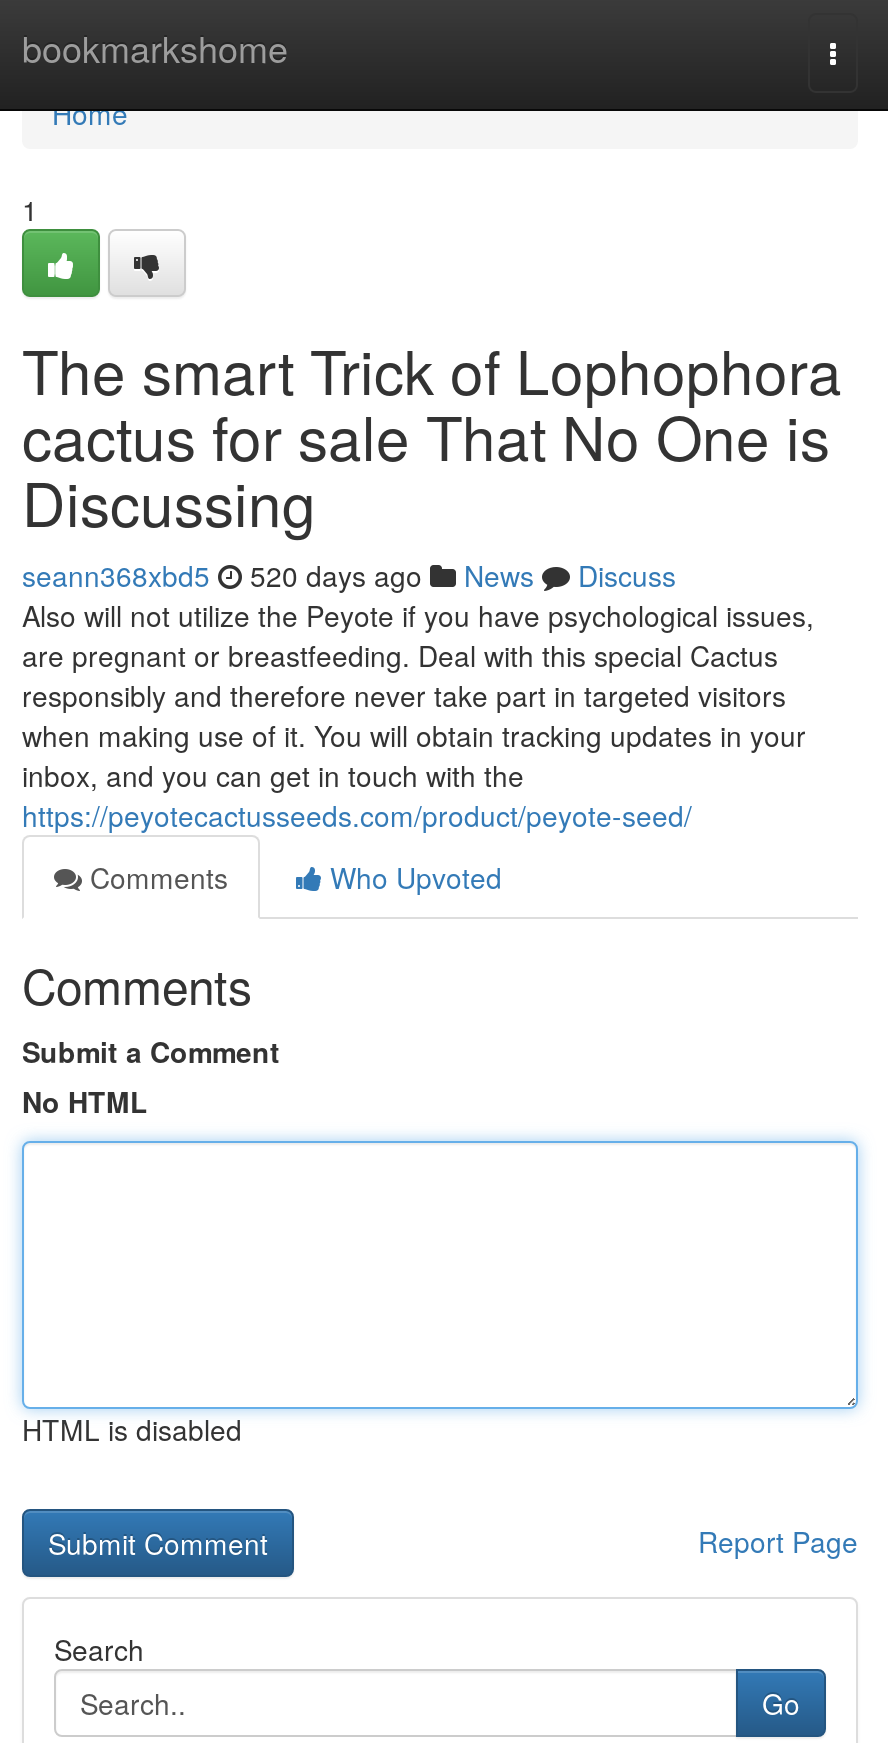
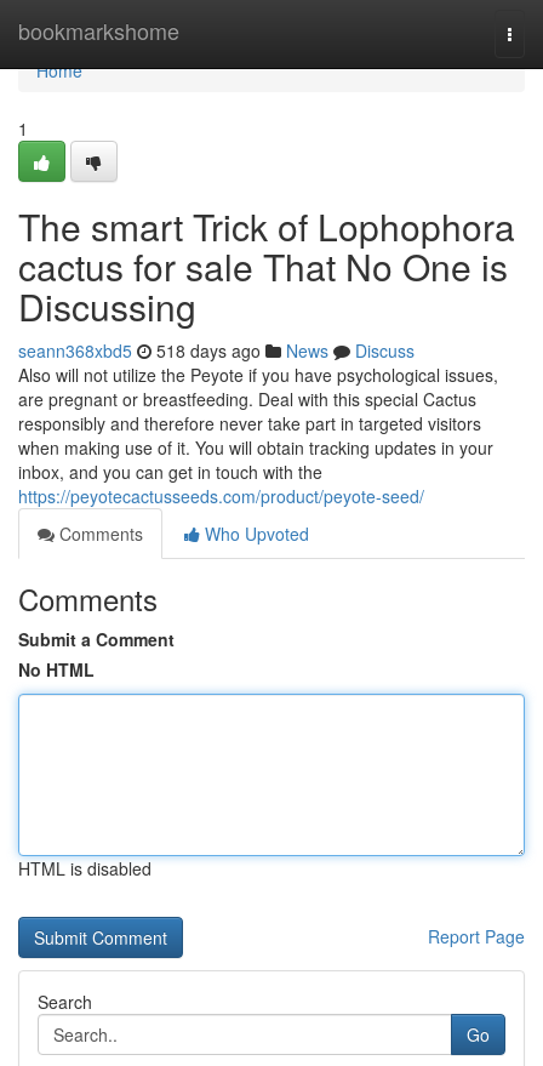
[22,555,676,595] seann368xbd5 520 days ago News Discuss -> [18,338,415,363] seann368xbd5 518 days ago News Discuss

